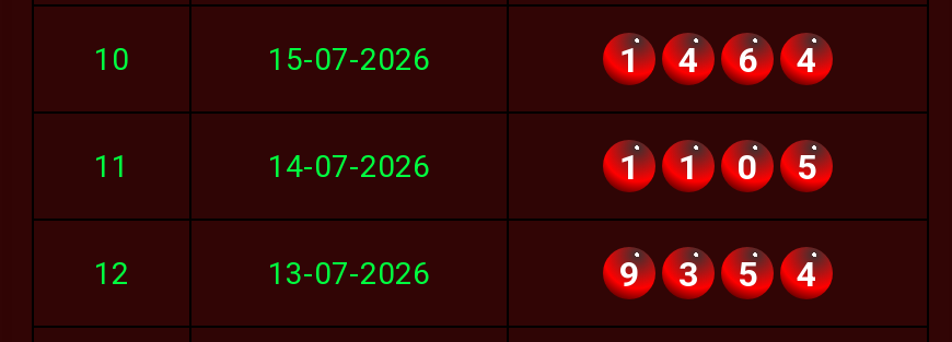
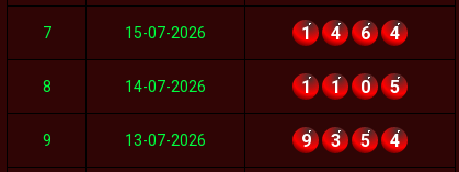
[94,42,129,77] 10 -> [42,24,51,42] 7
[94,149,129,184] 11 -> [42,78,51,96] 8
[94,256,129,291] 12 -> [42,132,51,149] 9

